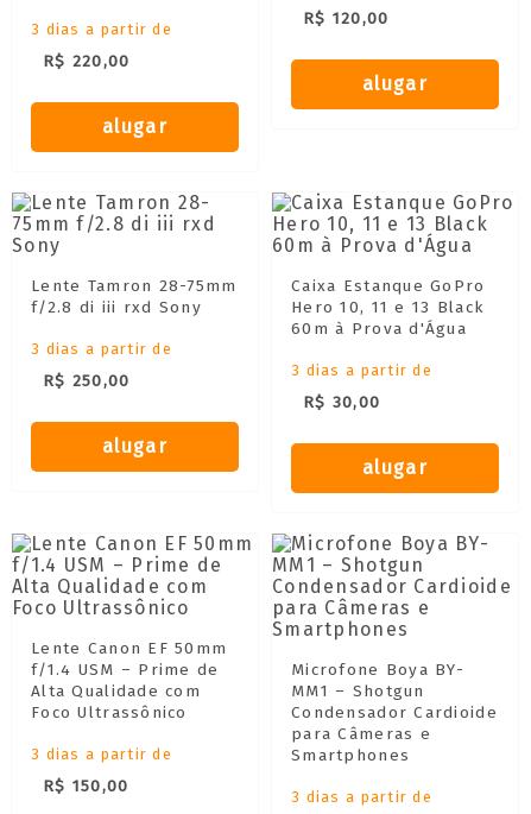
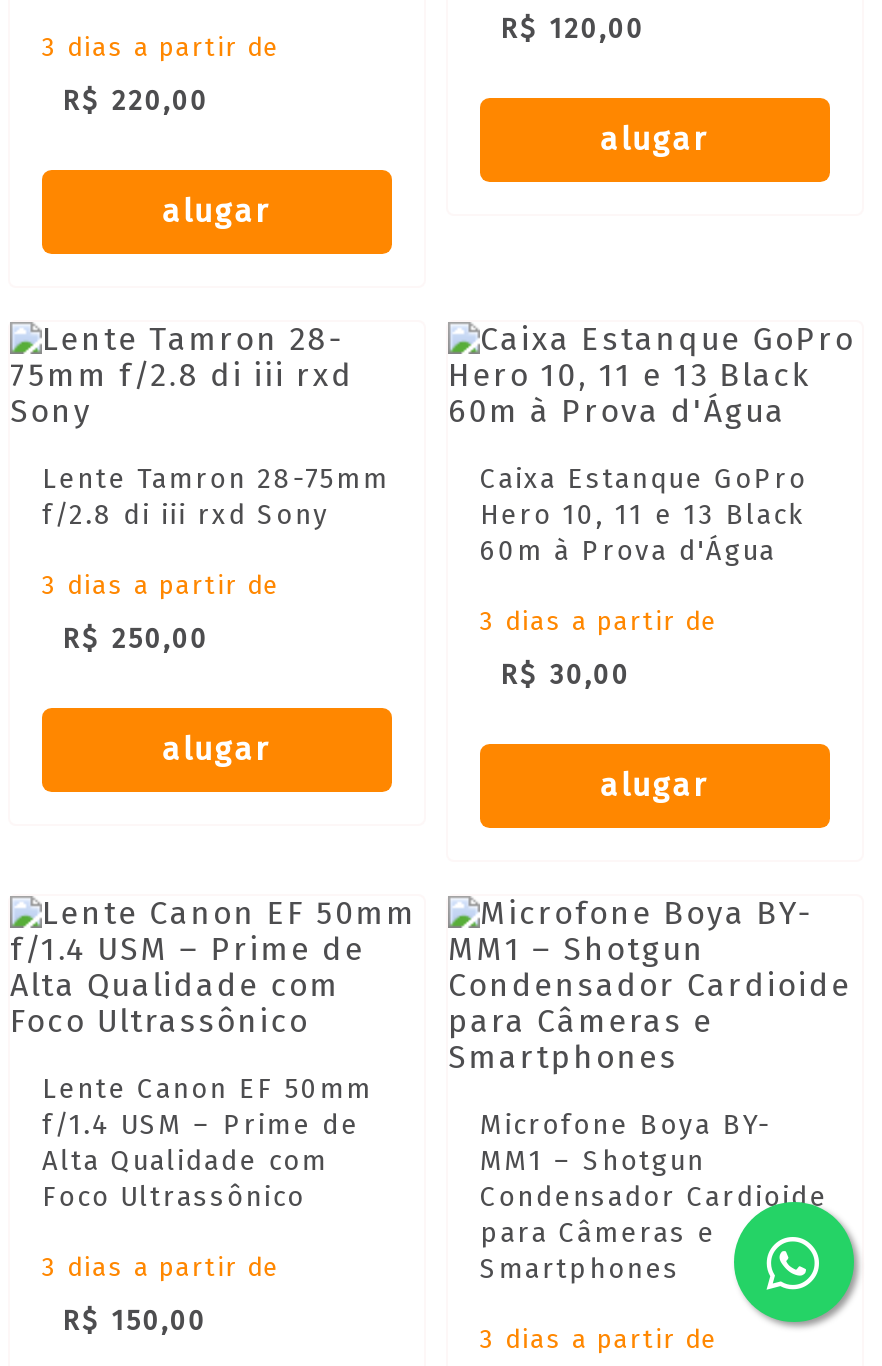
none -> [732,1214,860,1328] [image]

